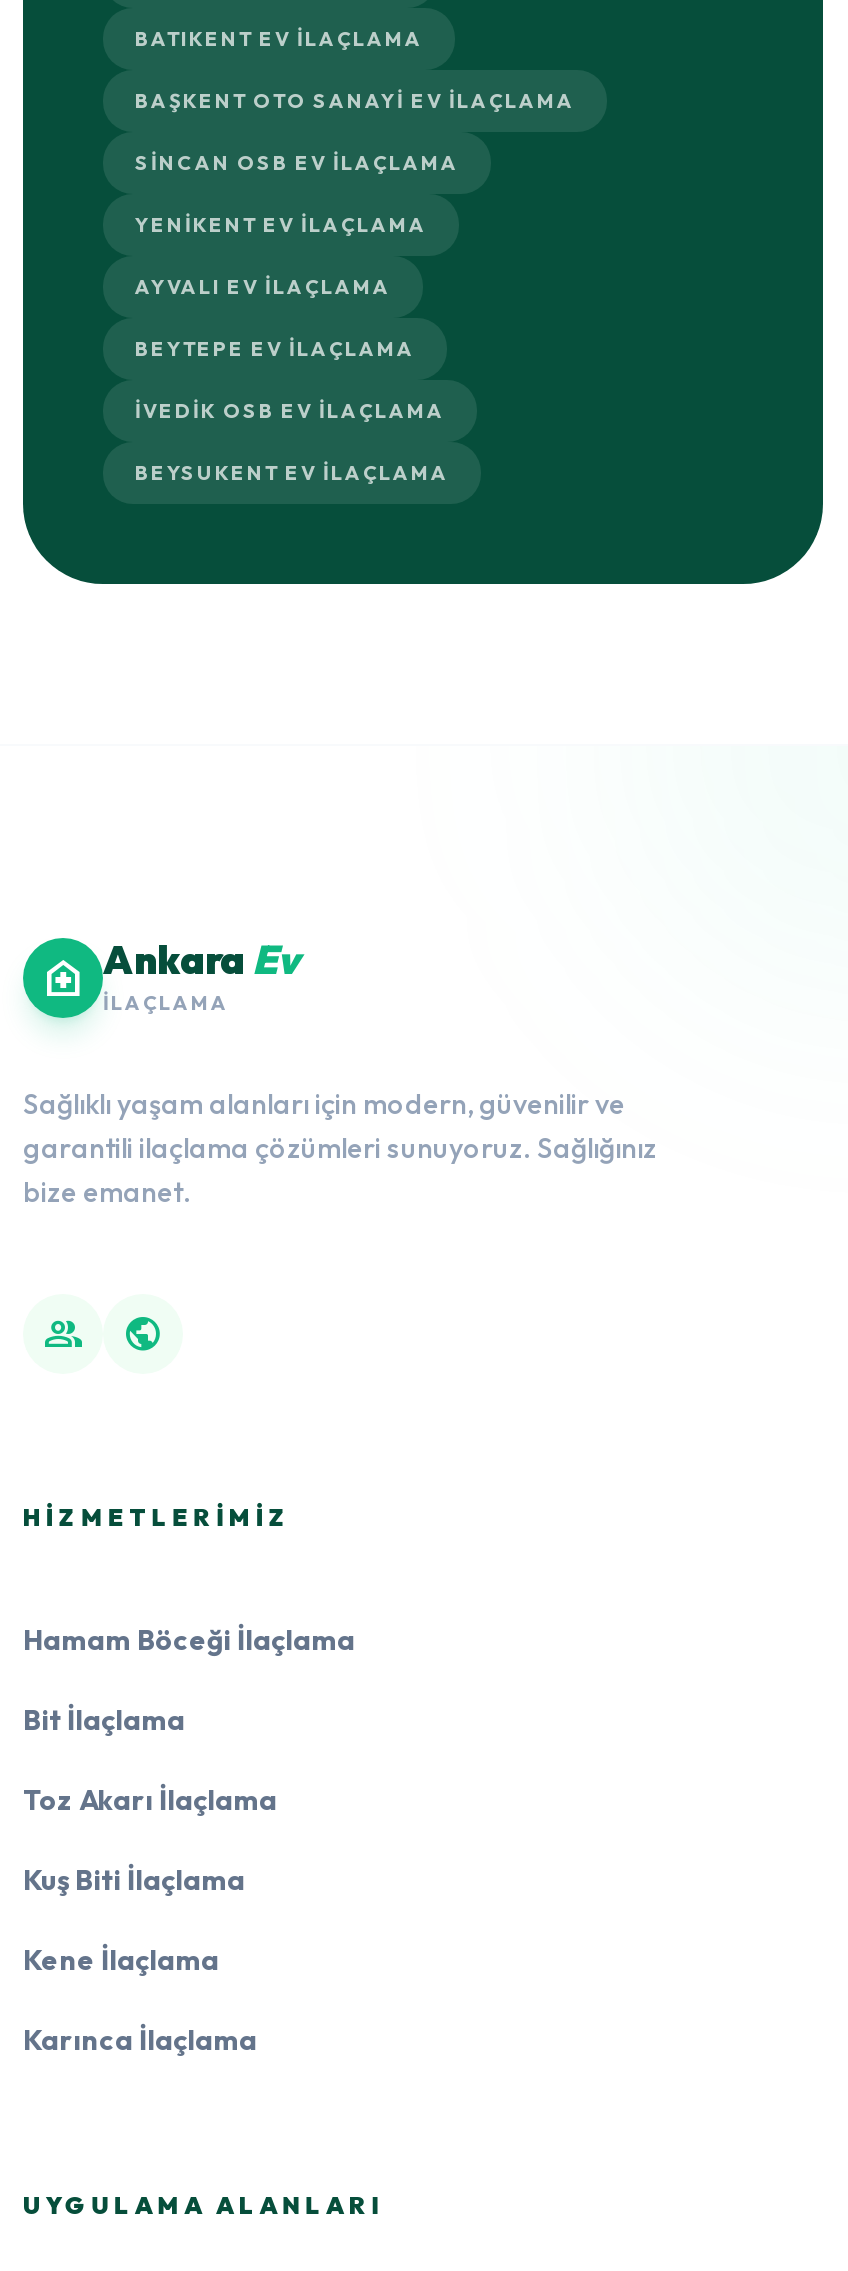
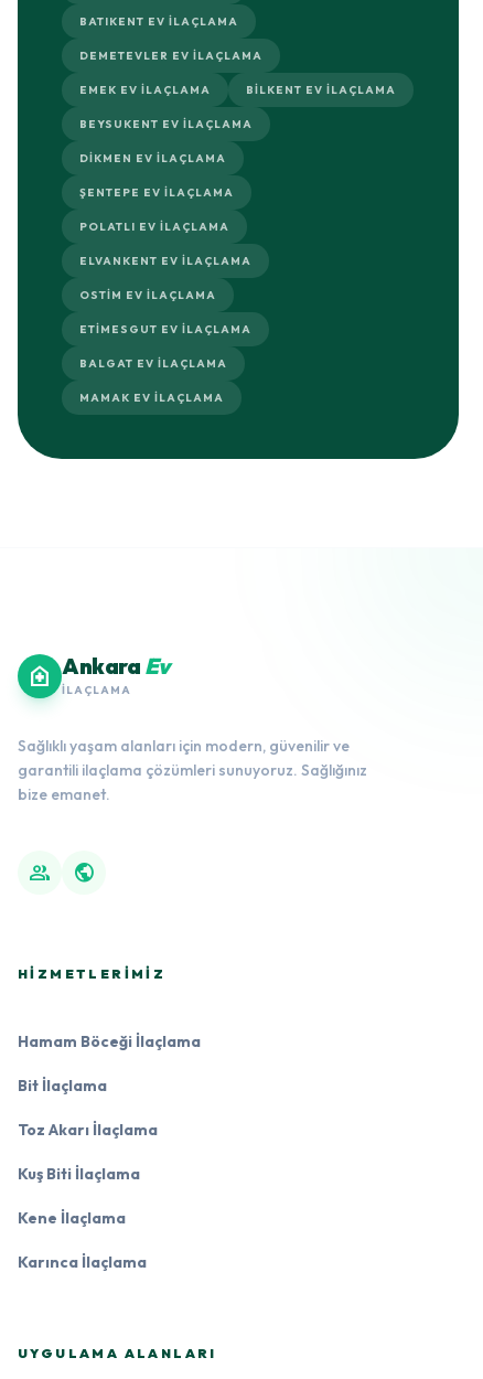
[135,88,575,424] BAŞKENT OTO SANAYI EV İLAÇLAMA | SINCAN OSB EV İLAÇLAMA | YENIKENT EV İLAÇLAMA | AYVALI EV İLAÇLAMA | BEYTEPE EV İLAÇLAMA | İVEDIK OSB EV İLAÇLAMA -> [79,49,396,97] DEMETEVLER EV İLAÇLAMA | EMEK EV İLAÇLAMA | BILKENT EV İLAÇLAMA
moved [135,460,449,486] -> [79,117,253,131]: BEYSUKENT EV İLAÇLAMA
none -> [79,151,251,405] DIKMEN EV İLAÇLAMA | ŞENTEPE EV İLAÇLAMA | POLATLI EV İLAÇLAMA | ELVANKENT EV İLAÇLAMA | OSTIM EV İLAÇLAMA | ETIMESGUT EV İLAÇLAMA | BALGAT EV İLAÇLAMA | MAMAK EV İLAÇLAMA

